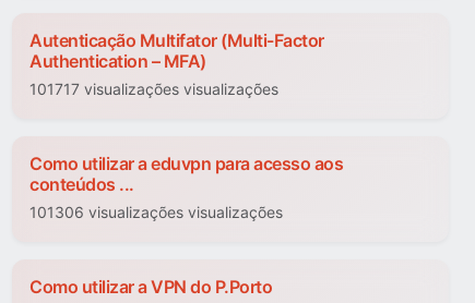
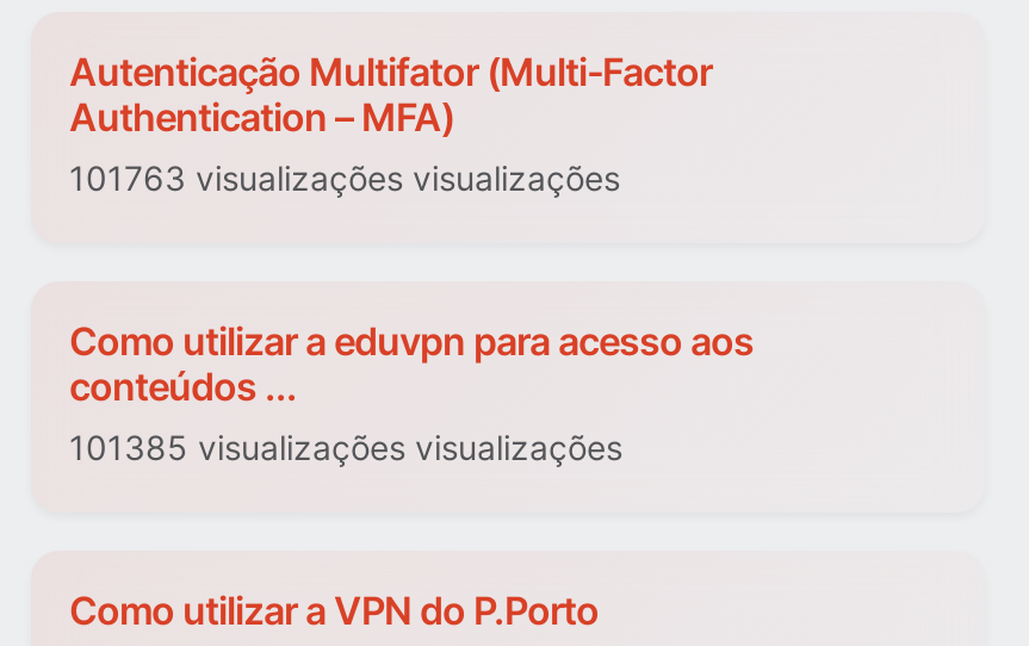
[29,80,278,99] 101717 visualizações visualizações -> [69,159,620,199] 101763 visualizações visualizações
[29,203,283,222] 101306 visualizações visualizações -> [69,428,622,468] 101385 visualizações visualizações

